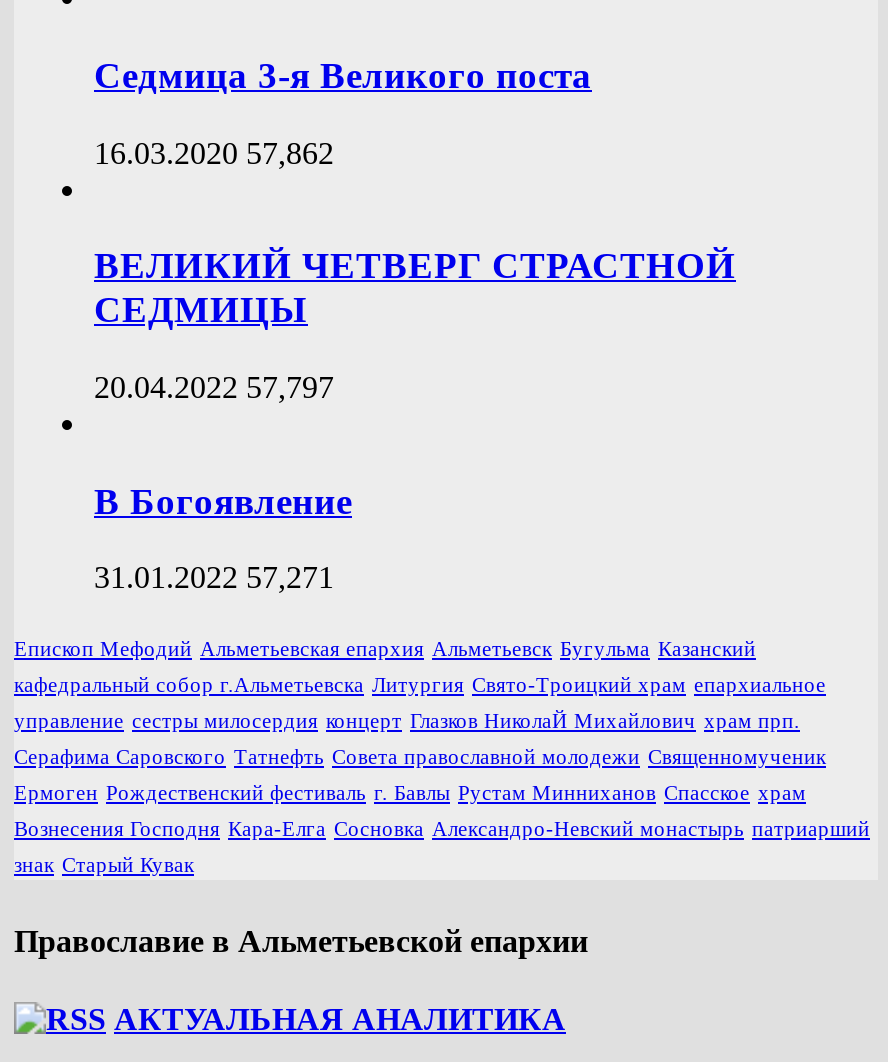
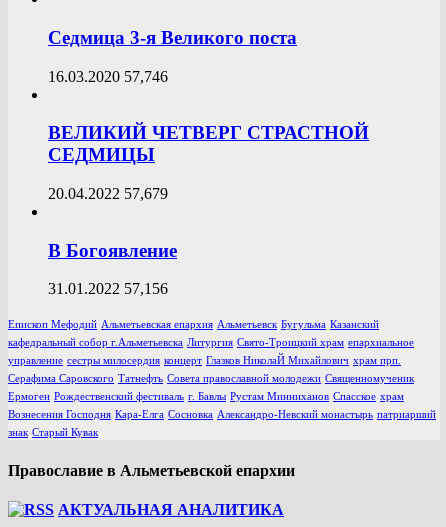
[94,135,334,169] 16.03.2020 57,862 -> [48,68,168,85] 16.03.2020 57,746
[94,370,334,404] 20.04.2022 57,797 -> [48,185,168,202] 20.04.2022 57,679
[94,561,334,595] 31.01.2022 57,271 -> [48,280,168,297] 31.01.2022 57,156

